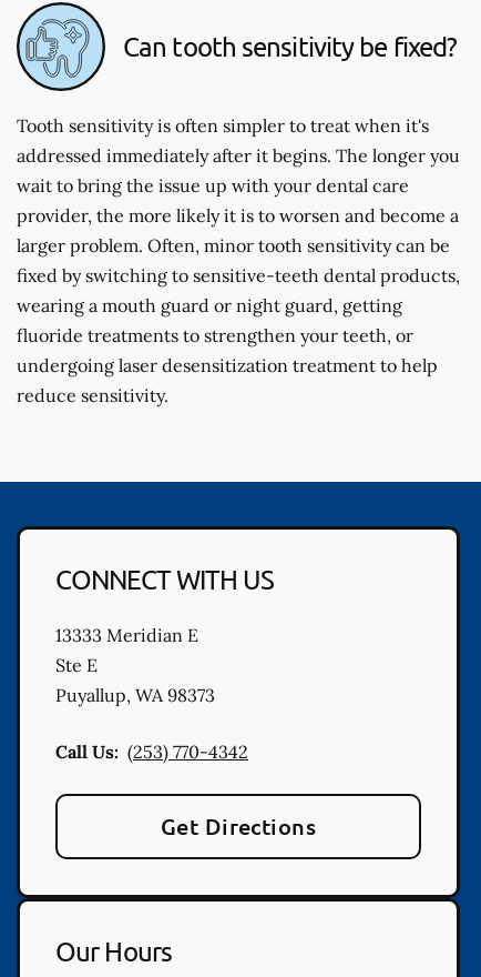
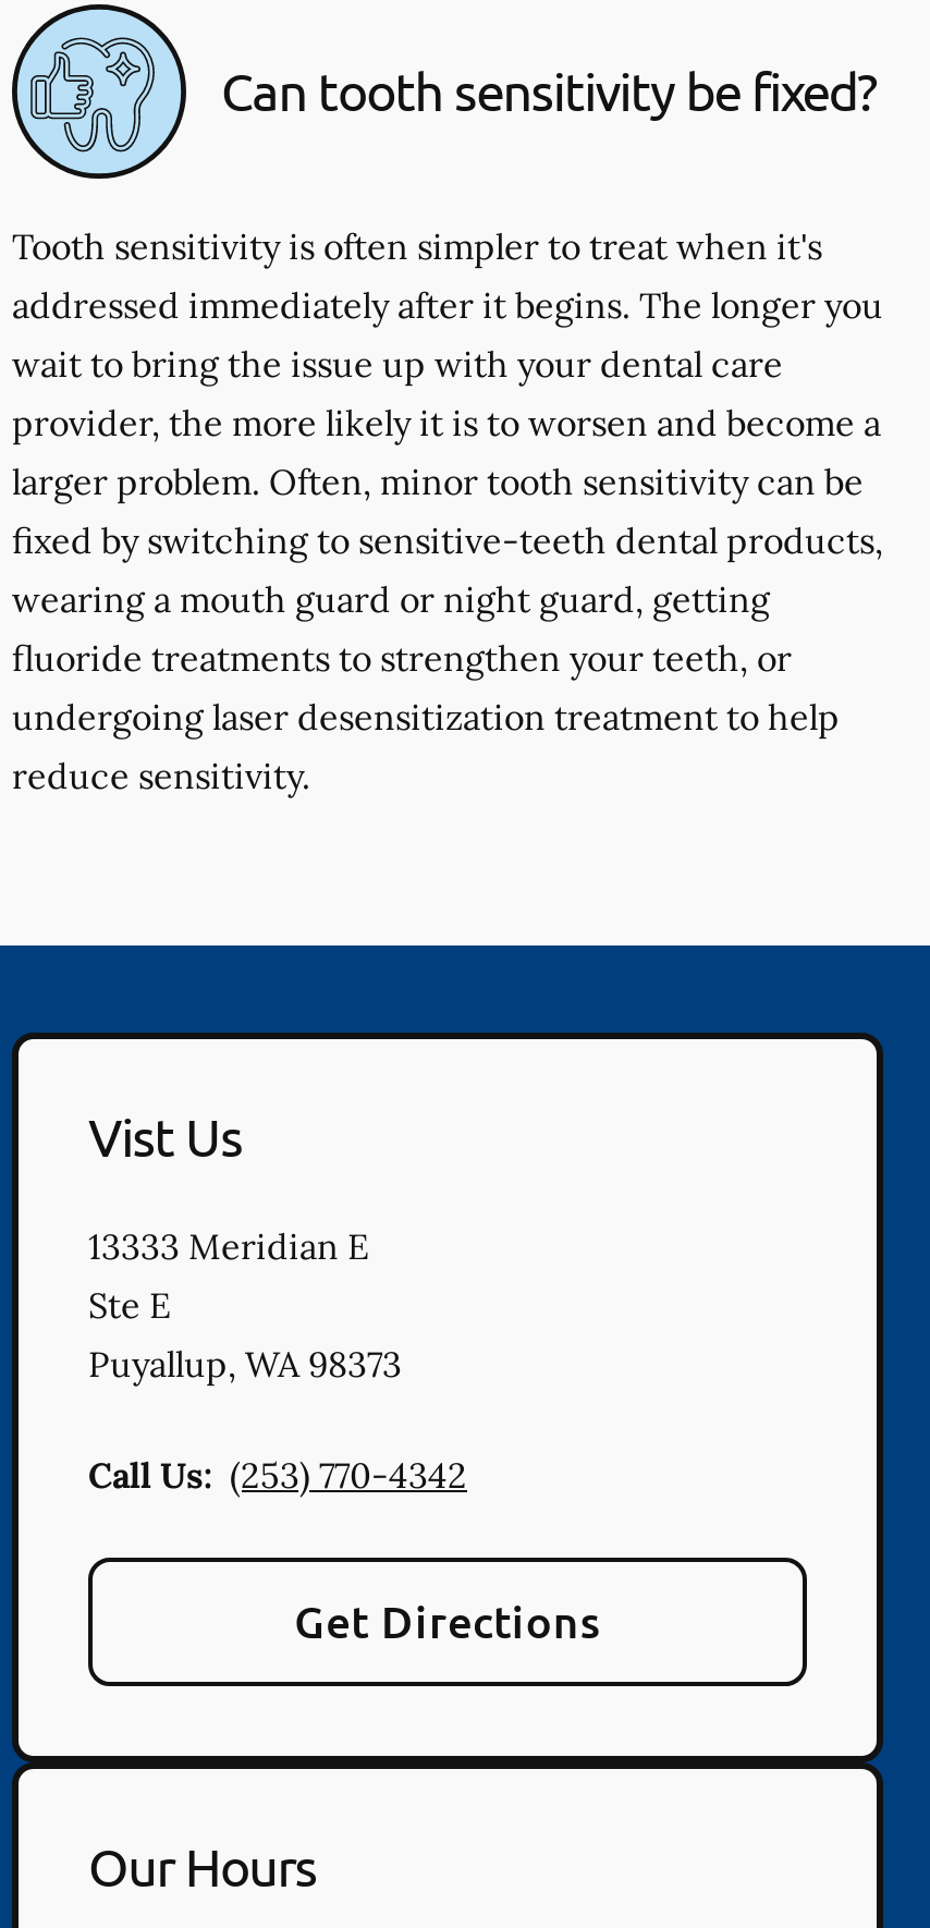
[55,563,274,595] CONNECT WITH US -> [88,1105,242,1168] Vist Us

